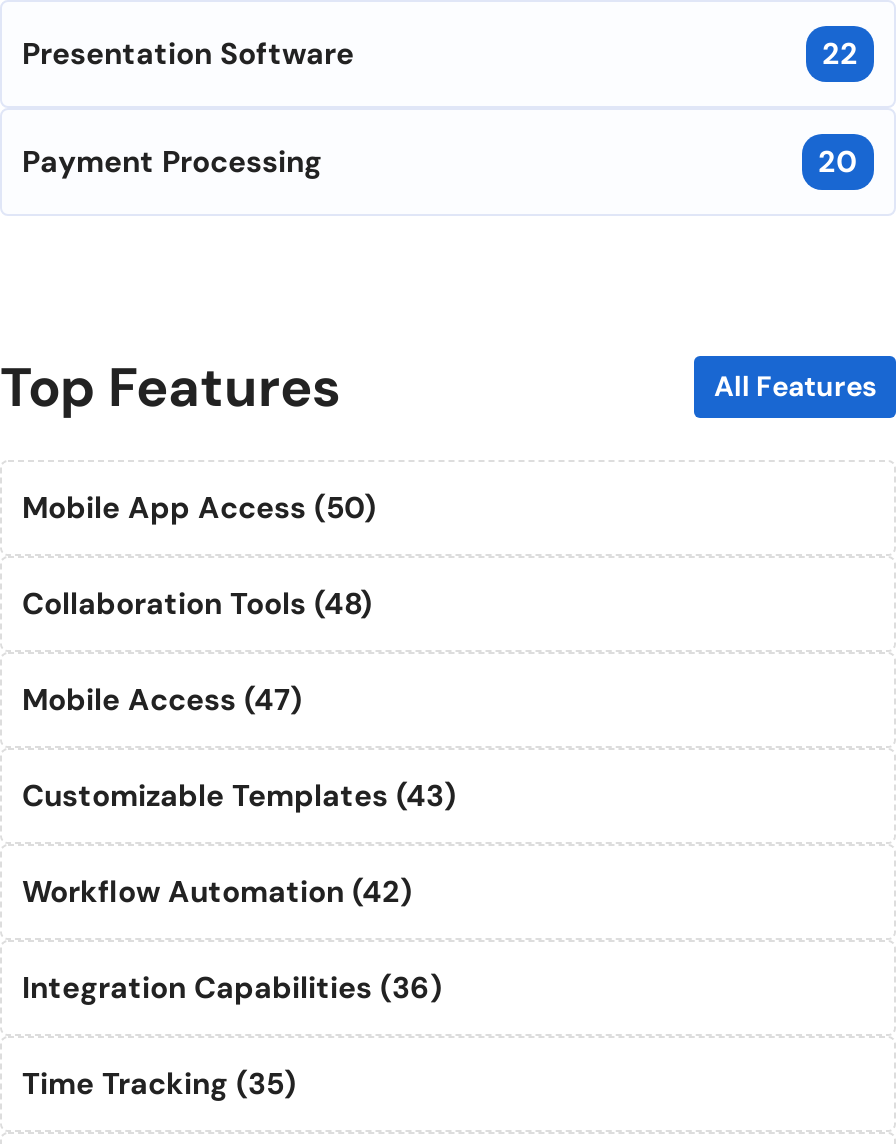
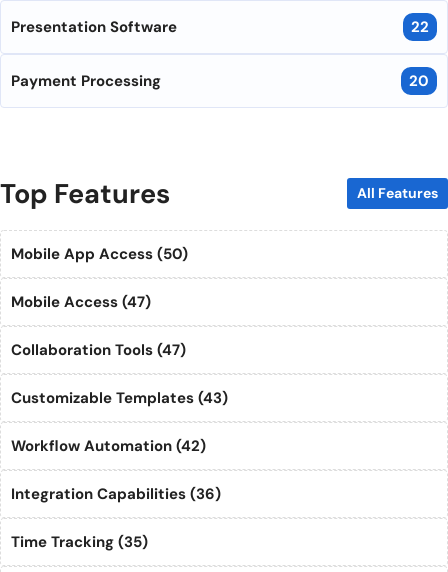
[22,584,372,624] Collaboration Tools (48) -> none
moved [22,680,302,720] -> [11,292,151,312]: Mobile Access (47)
none -> [11,340,186,360] Collaboration Tools (47)

